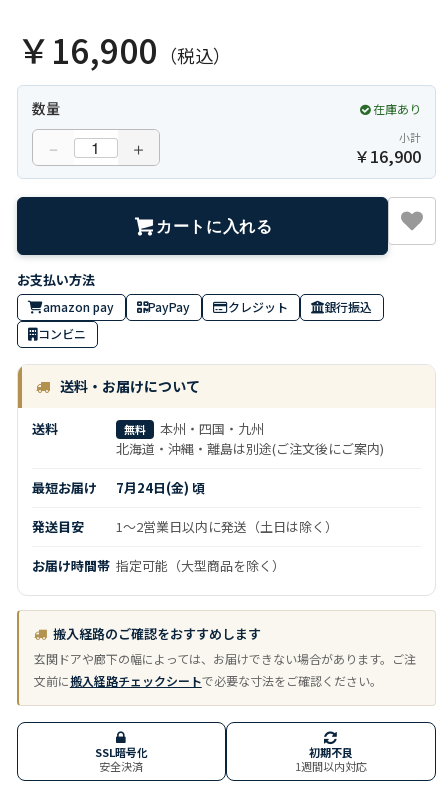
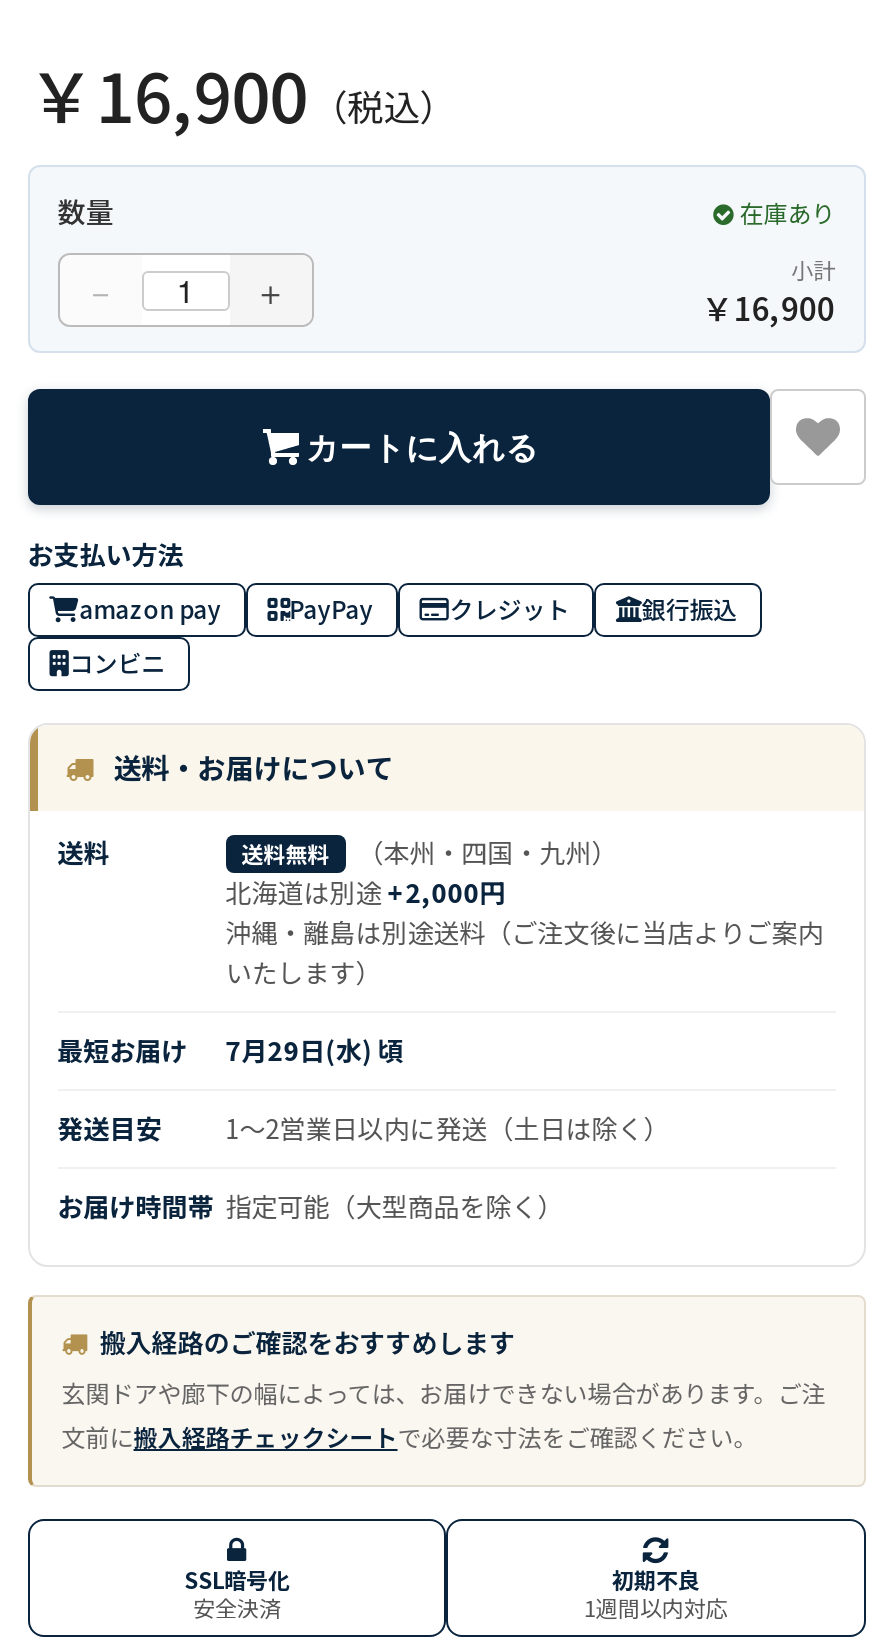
[116,419,384,458] 無料 | 本州・四国・九州 | 北海道・沖縄・離島は別途(ご注文後にご案内) -> [226,833,824,991] 送料無料 | （本州・四国・九州） | 北海道は別途+2,000円 | 沖縄・離島は別途送料（ご注文後に当店よりご案内 | いたします）
[32,478,205,497] 最短お届け 7月24日(金) 頃 -> [58,1031,404,1069] 最短お届け 7月29日(水) 頃

